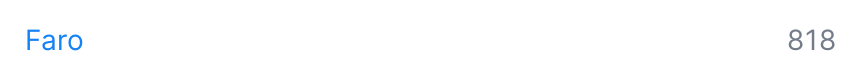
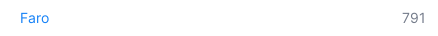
[787,21,837,55] 818 -> [402,9,426,26] 791

